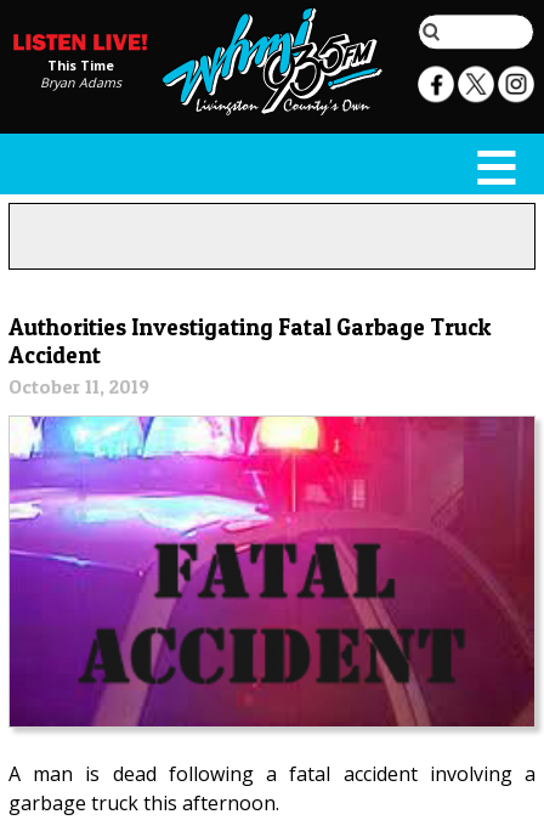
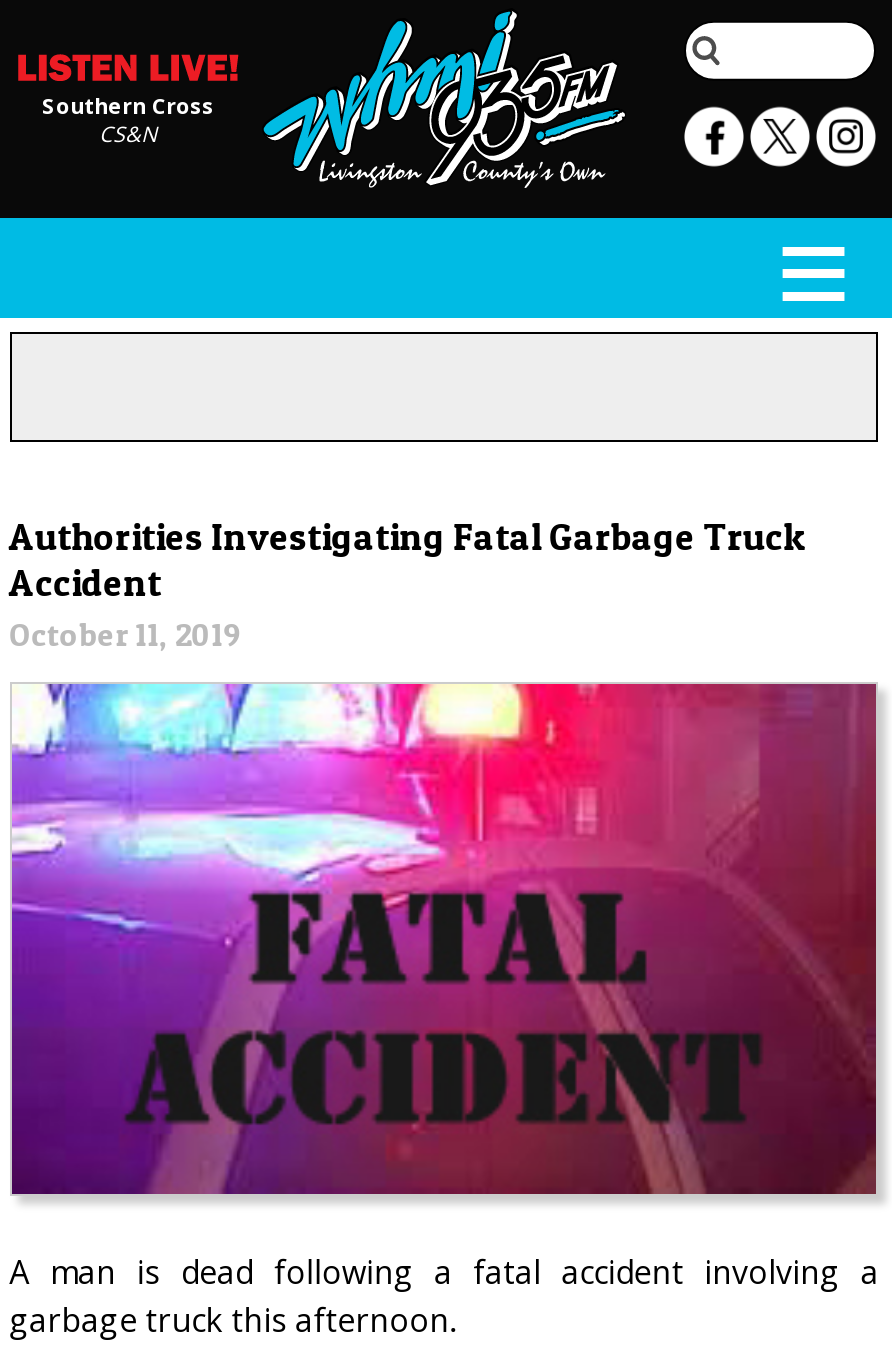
[39,57,121,91] This Time | Bryan Adams -> [42,92,214,148] Southern Cross | CS&N

